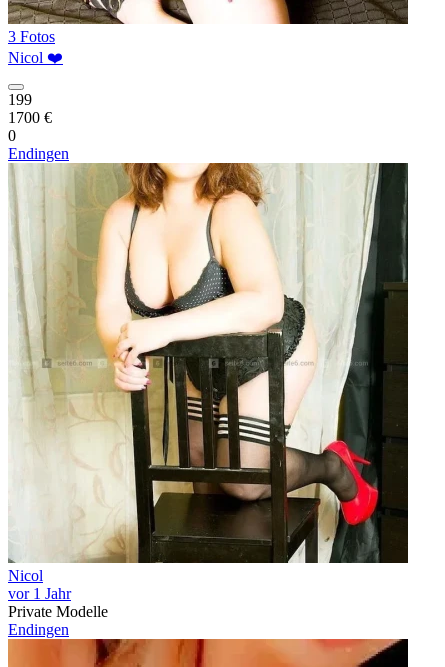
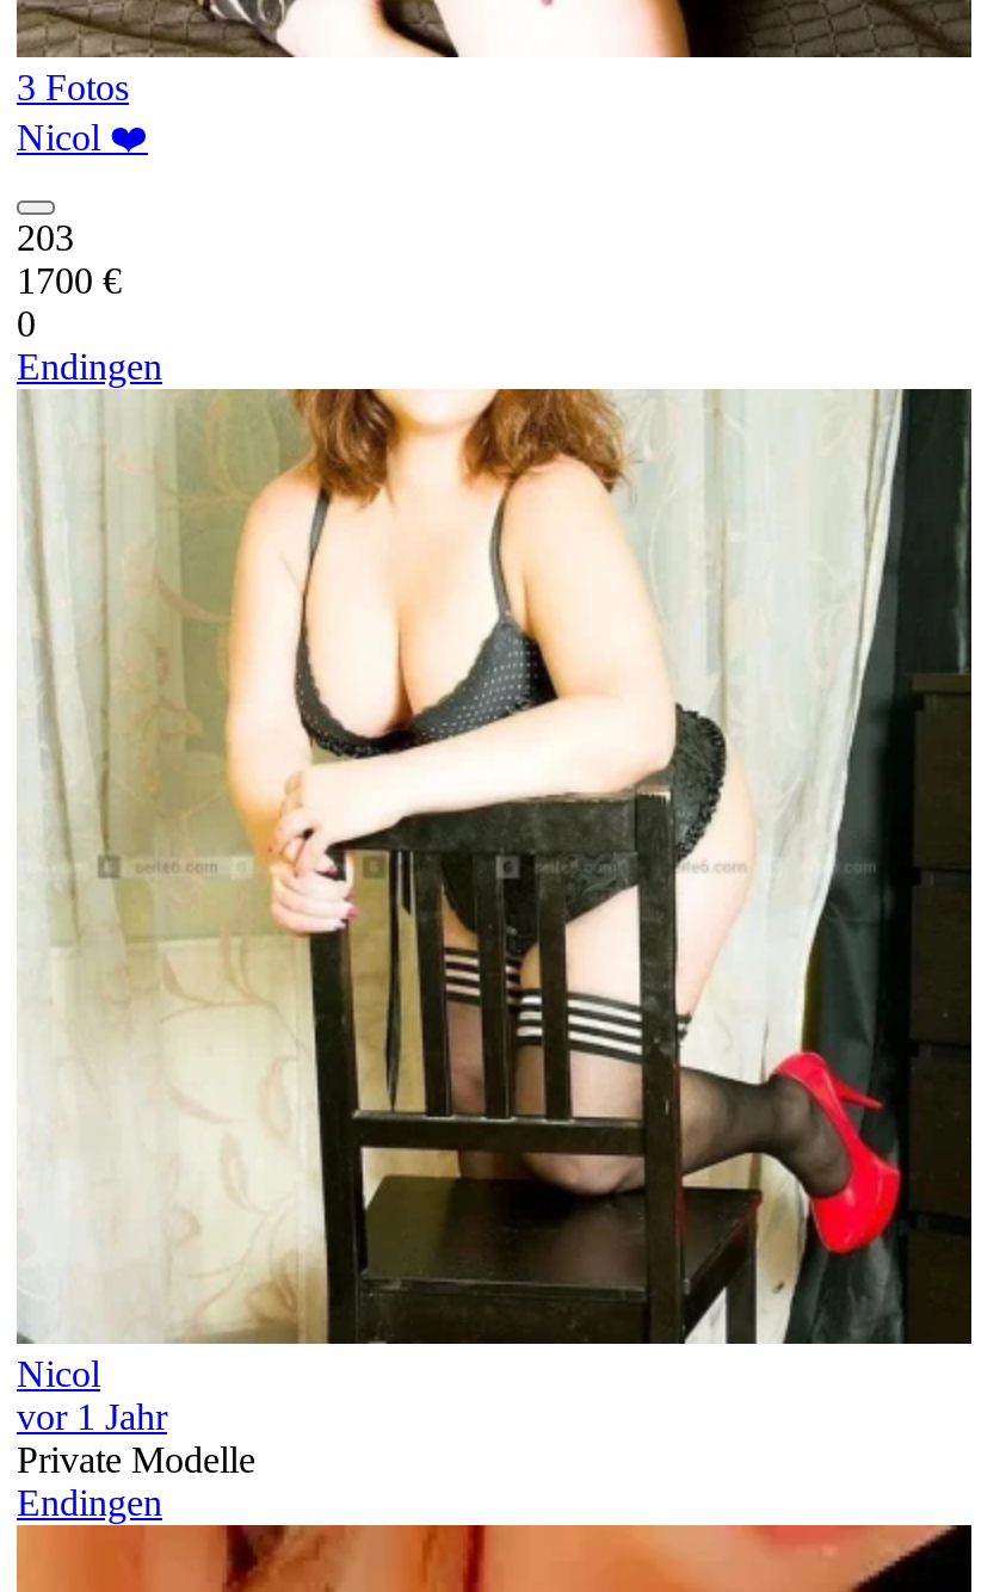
[8,91,32,108] 199 -> [17,217,74,258] 203

